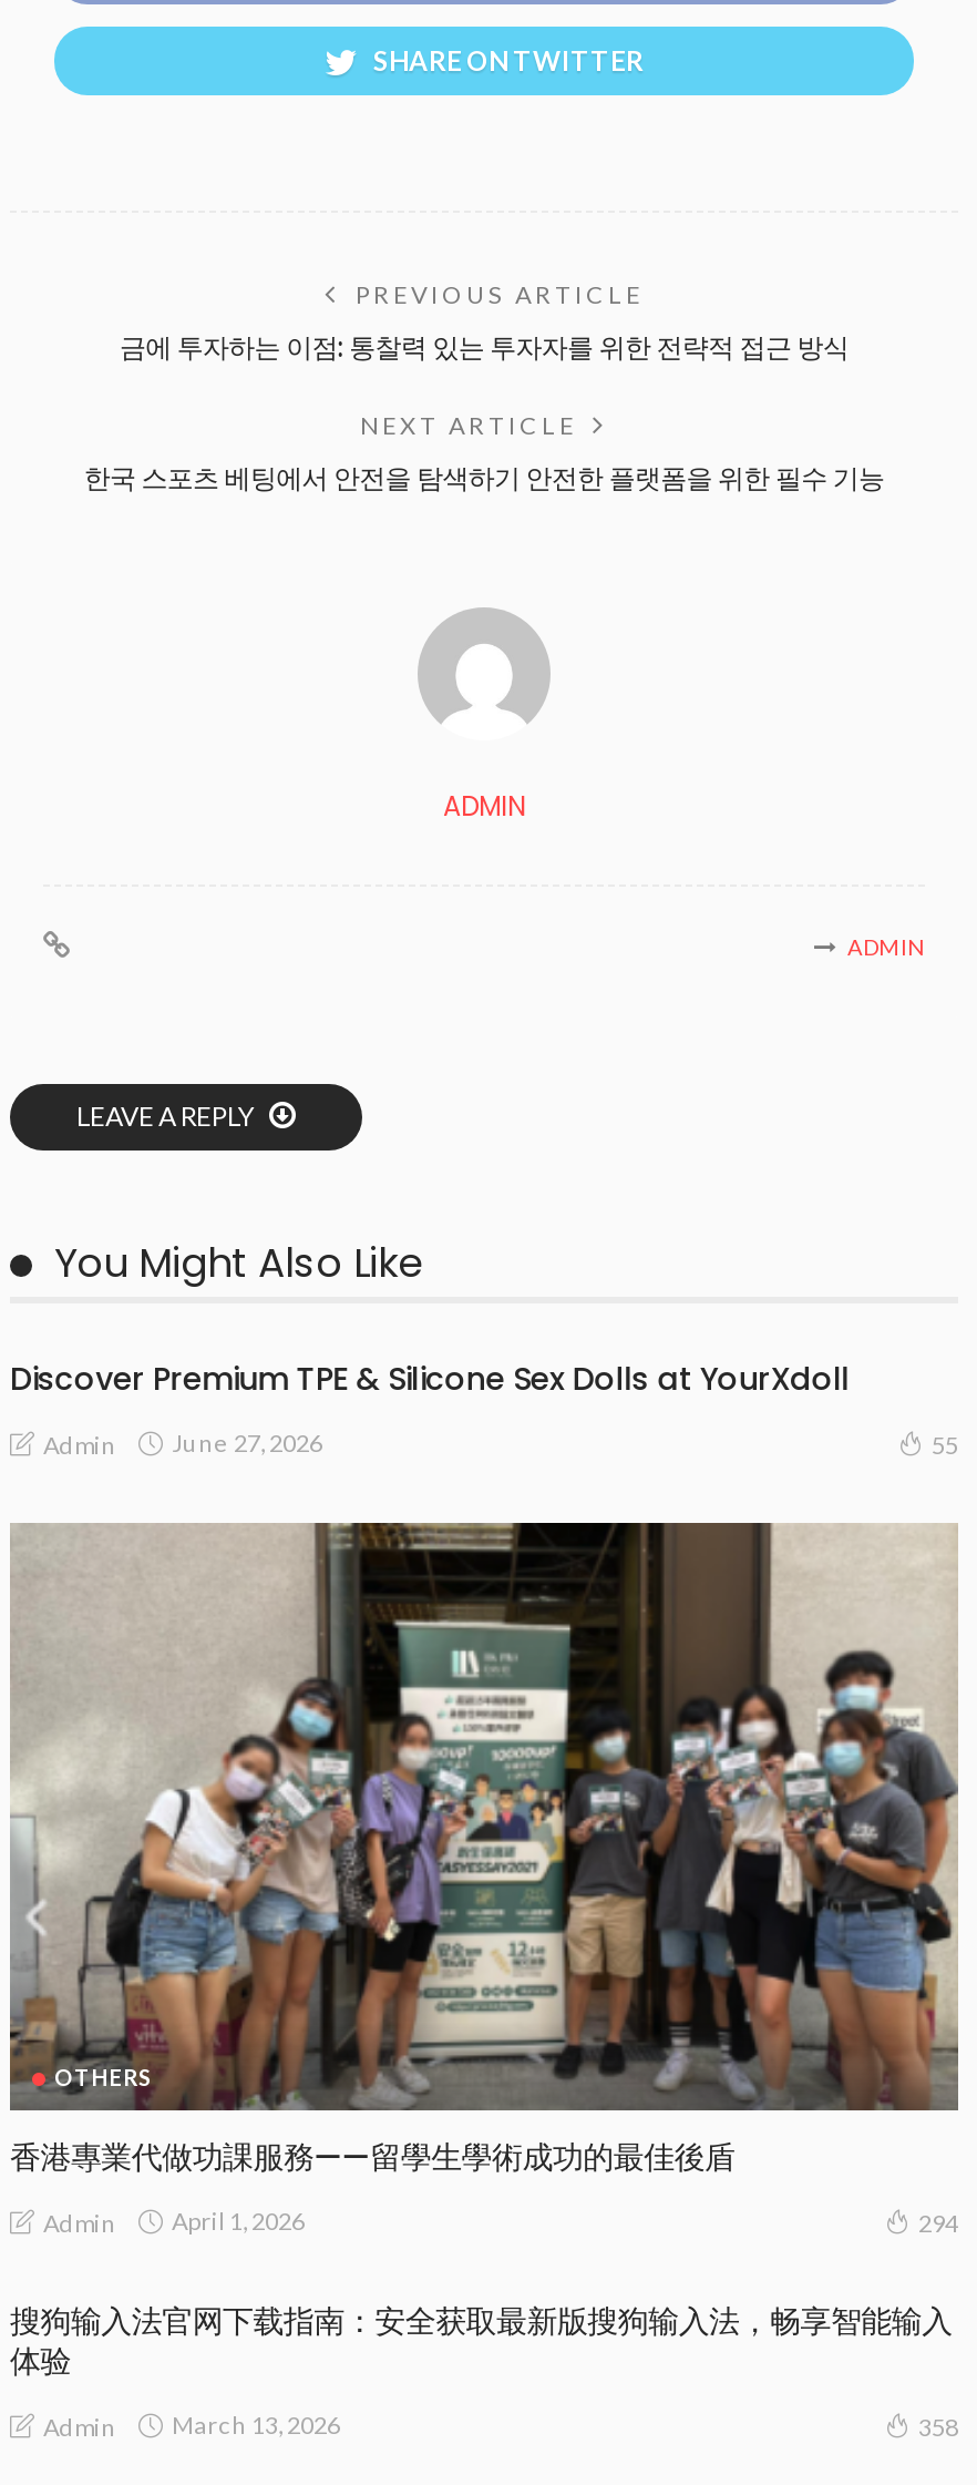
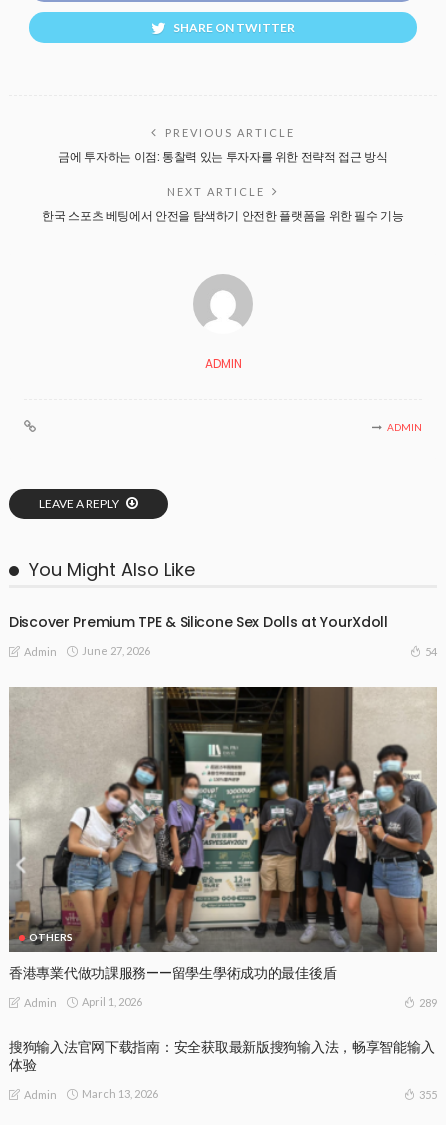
[932,1430,958,1458] 55 -> [425,645,437,658] 54
[918,2207,958,2236] 294 -> [419,996,437,1009] 289
[918,2411,958,2440] 358 -> [419,1088,437,1101] 355

